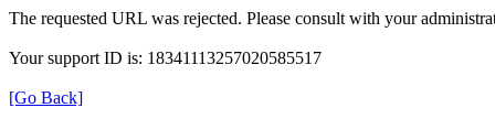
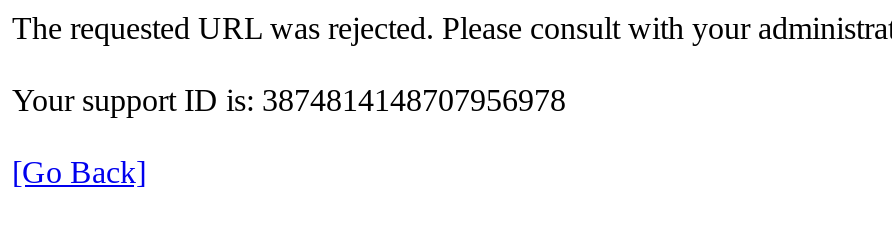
[9,49,322,67] Your support ID is: 18341113257020585517 -> [12,83,566,117] Your support ID is: 3874814148707956978

